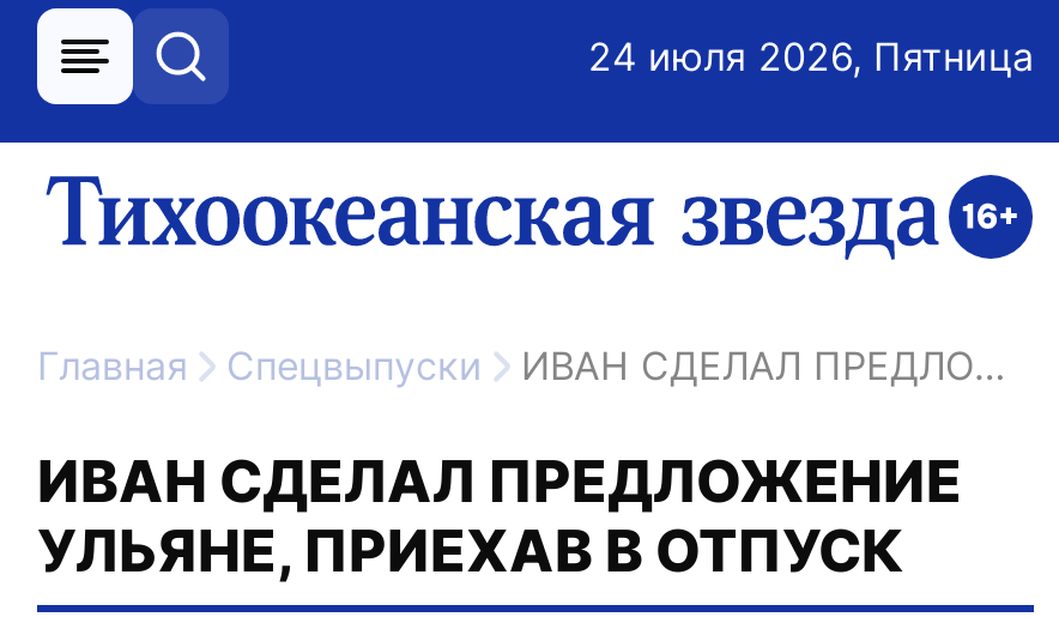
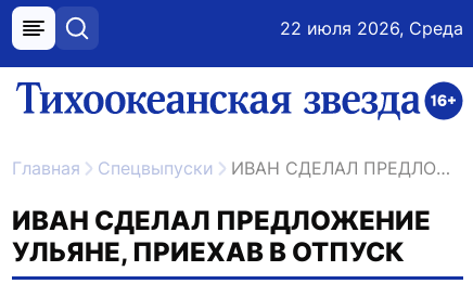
[588,32,1034,80] 24 июля 2026, Пятница -> [280,17,463,39] 22 июля 2026, Среда

